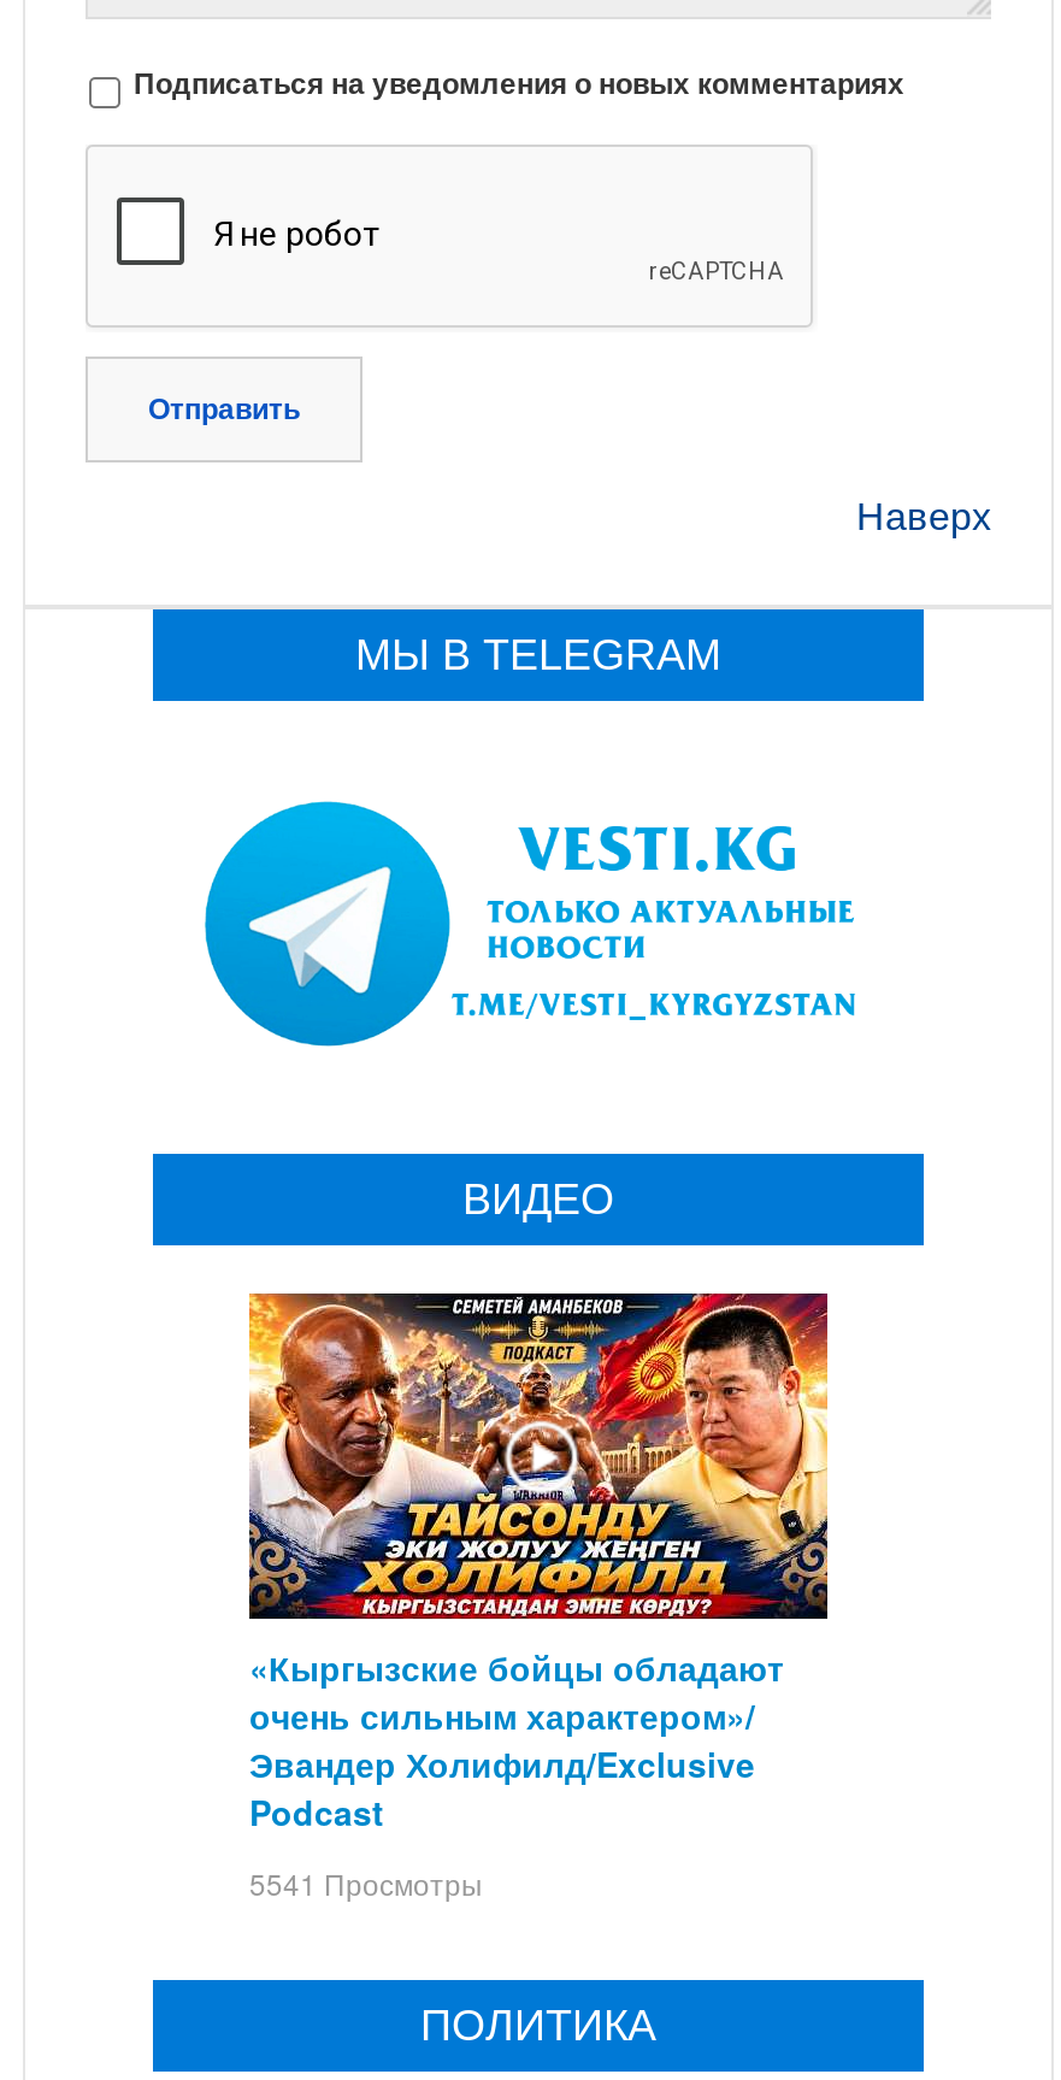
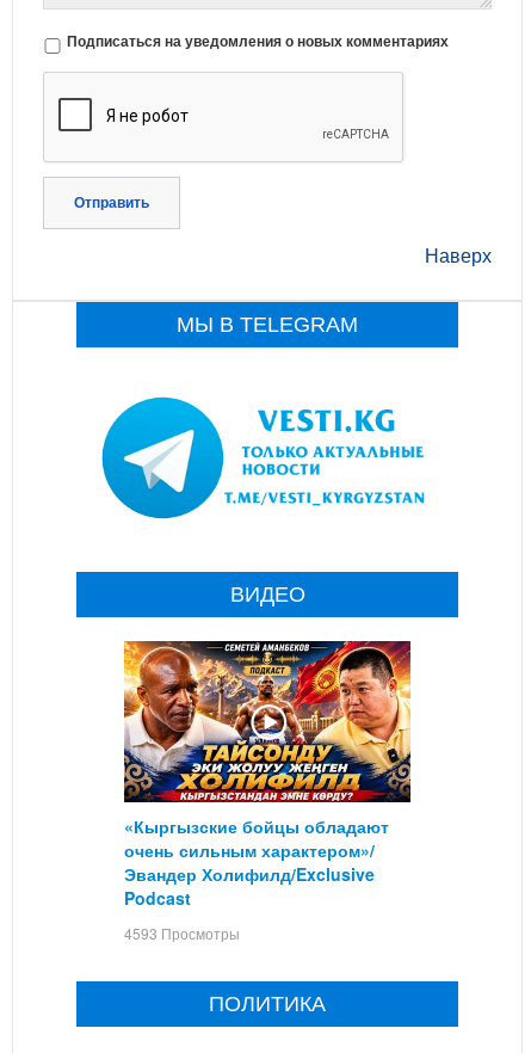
[249,1862,483,1902] 5541 Просмотры -> [124,923,240,943] 4593 Просмотры

